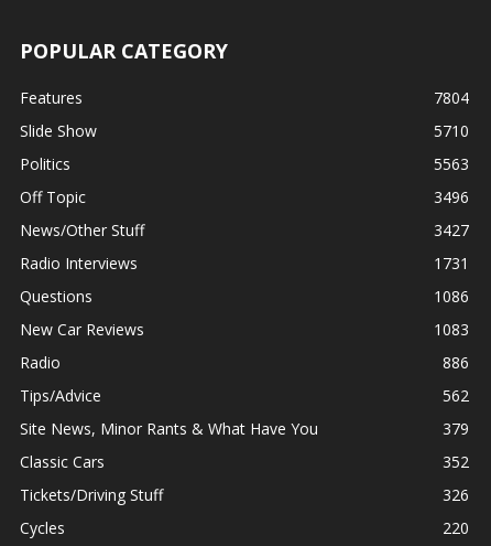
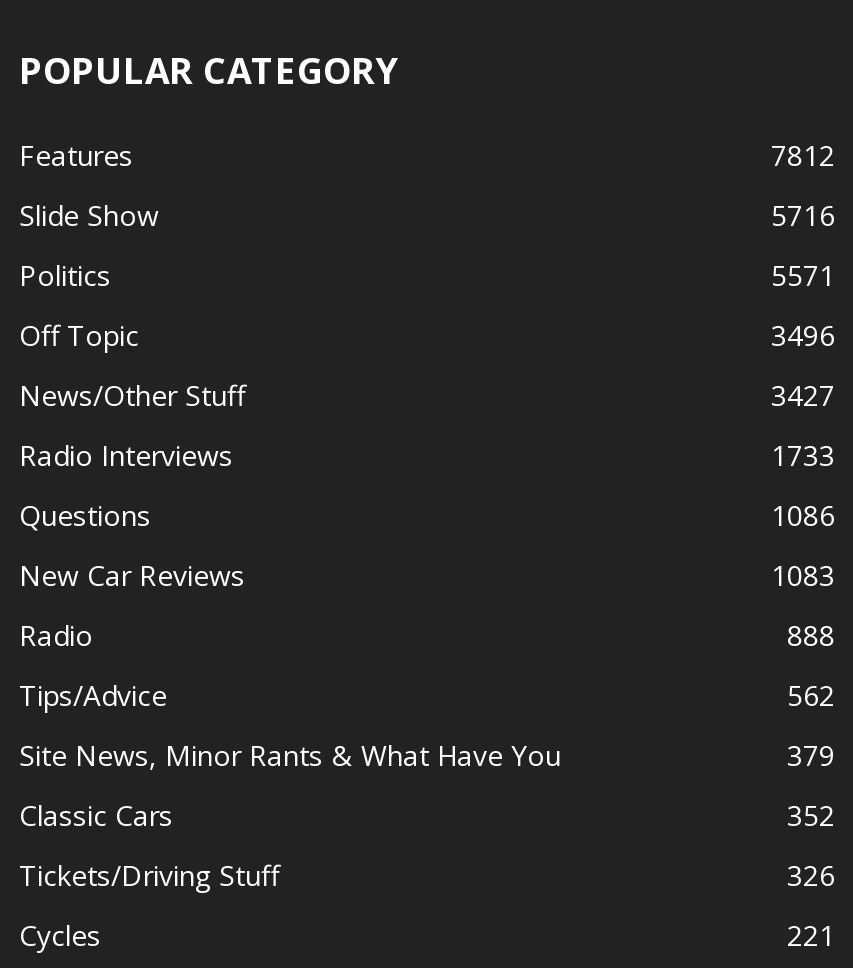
[434,87,469,108] 7804 -> [771,136,835,174] 7812
[434,120,469,141] 5710 -> [771,196,835,234] 5716
[434,153,469,174] 5563 -> [771,256,835,294] 5571
[434,252,469,273] 1731 -> [771,436,835,474] 1733
[443,352,469,372] 886 -> [787,616,835,654] 888
[443,517,469,538] 220 -> [787,916,835,954] 221

